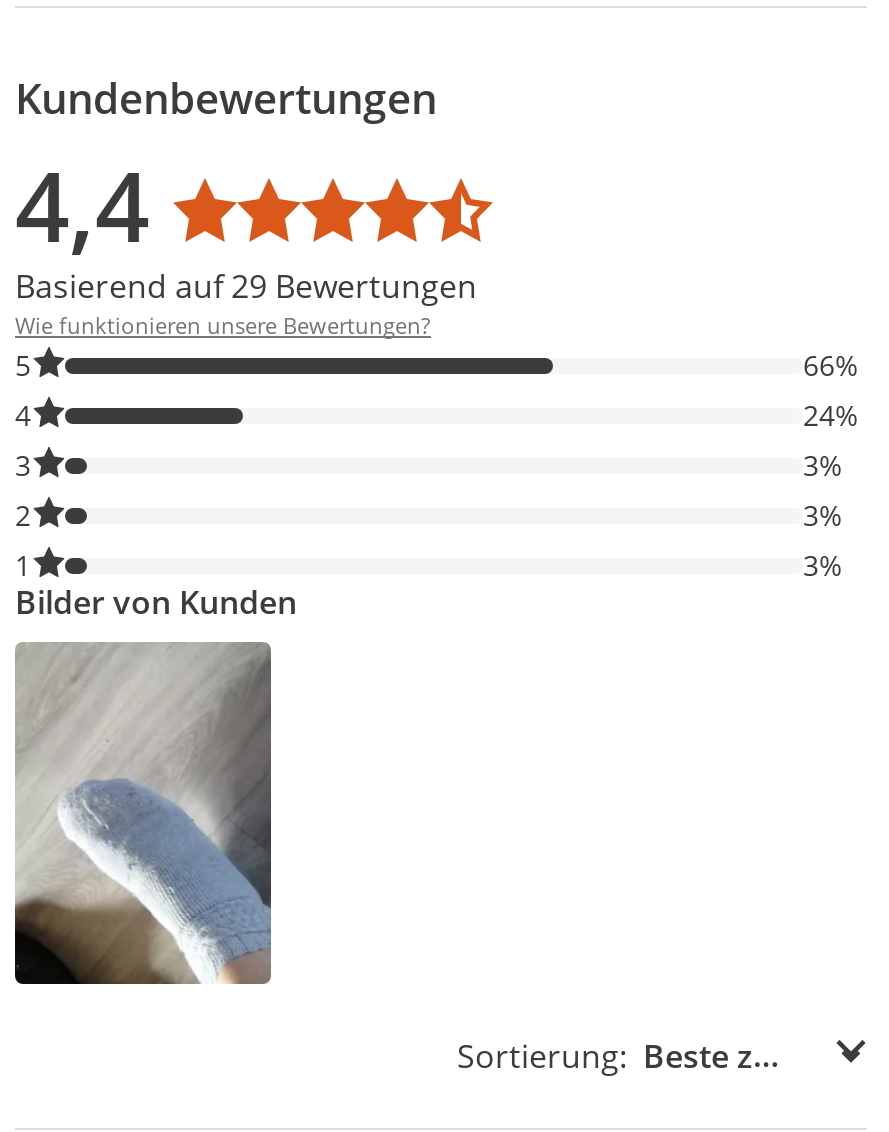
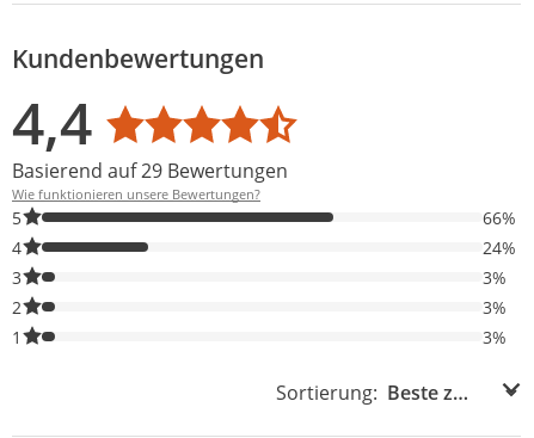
[15,581,297,625] Bilder von Kunden -> none
[13,641,273,987] [image] -> none

